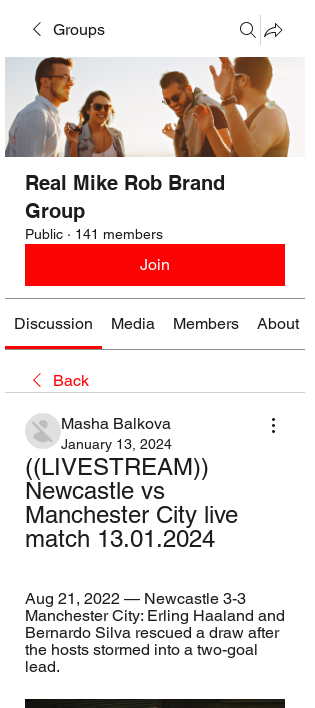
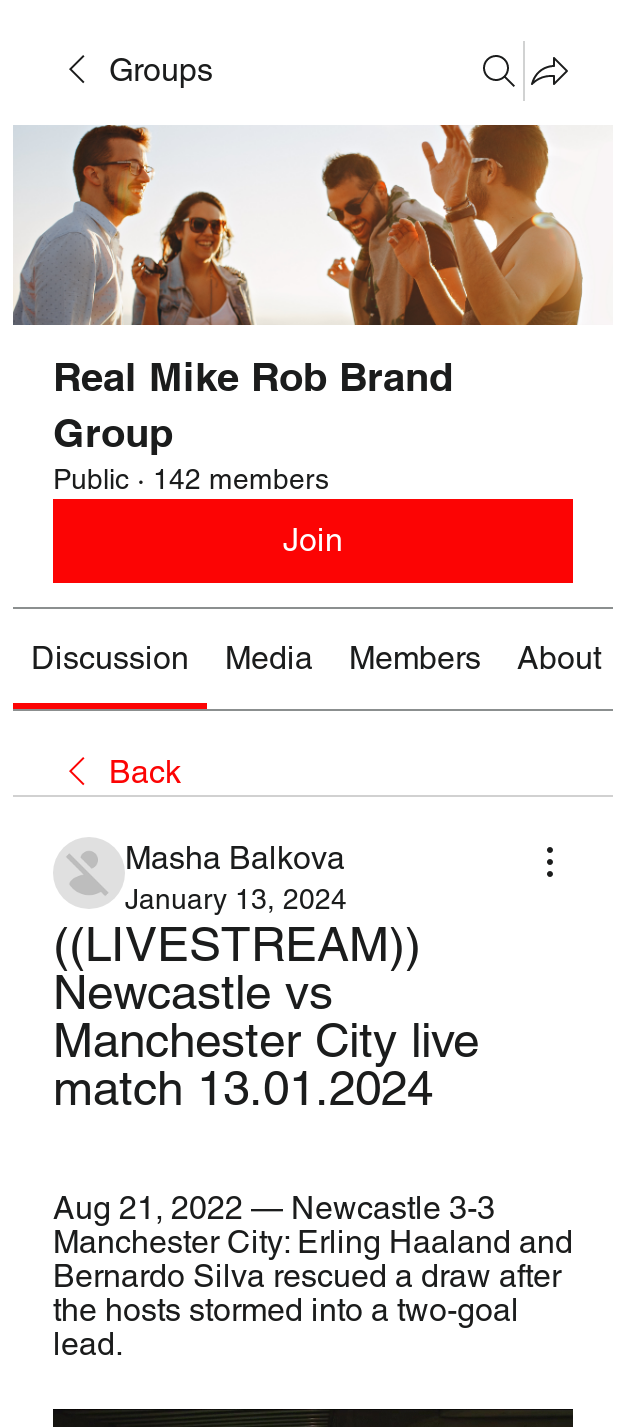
[25,226,163,242] Public · 141 members -> [53,463,329,495] Public · 142 members

